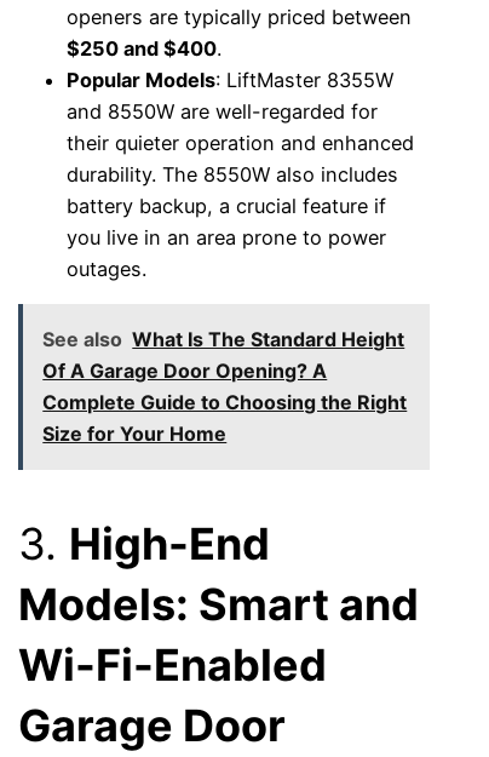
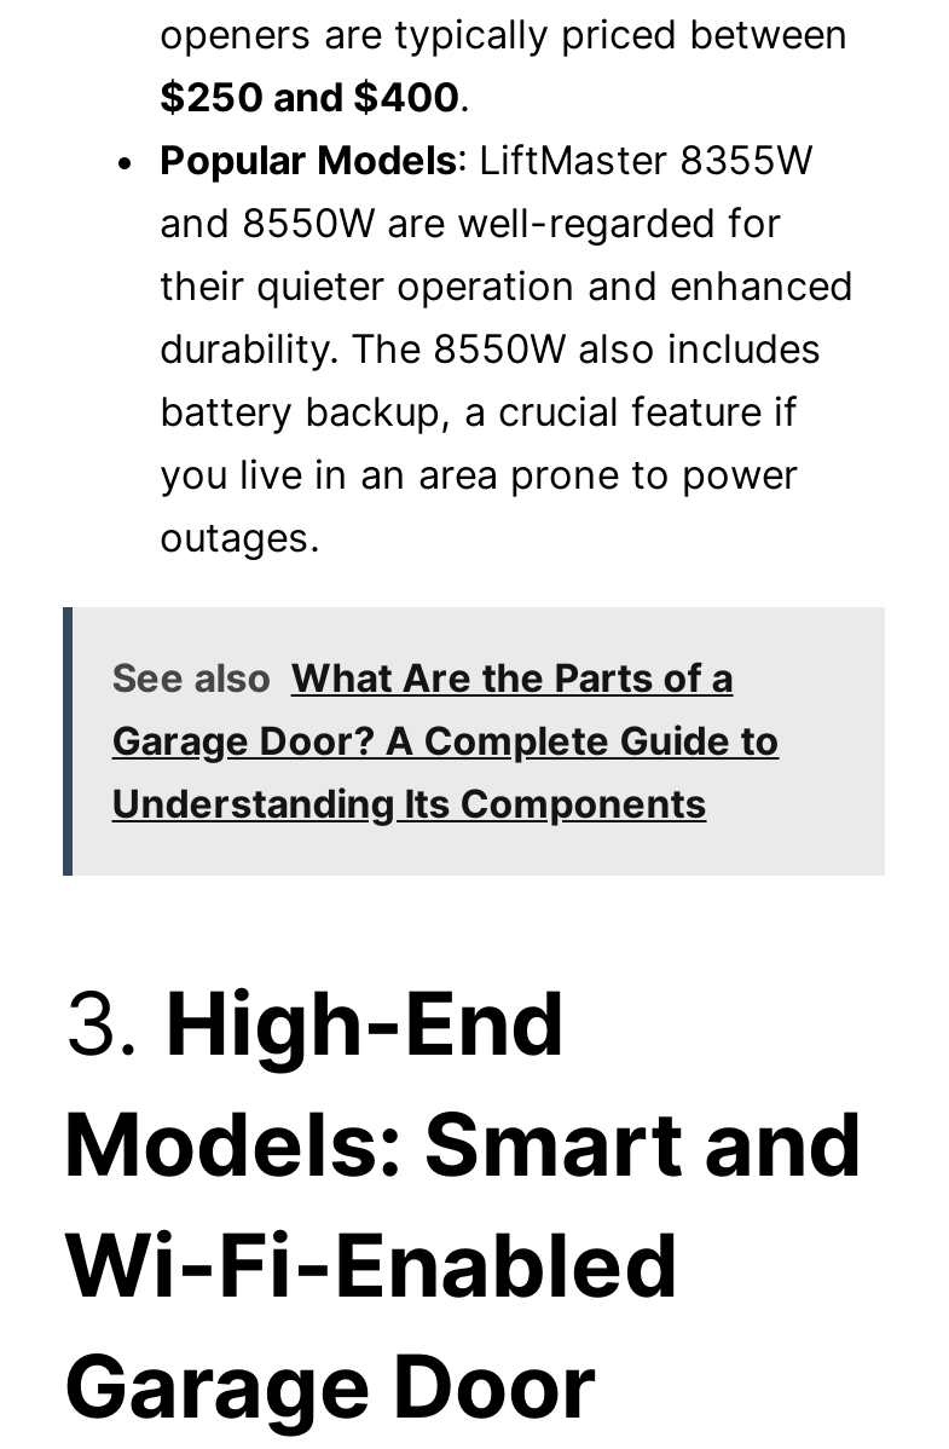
[43,328,407,446] See also What Is The Standard Height | Of A Garage Door Opening? A | Complete Guide to Choosing the Right | Size for Your Home -> [112,654,779,828] See also What Are the Parts of a | Garage Door? A Complete Guide to | Understanding Its Components

